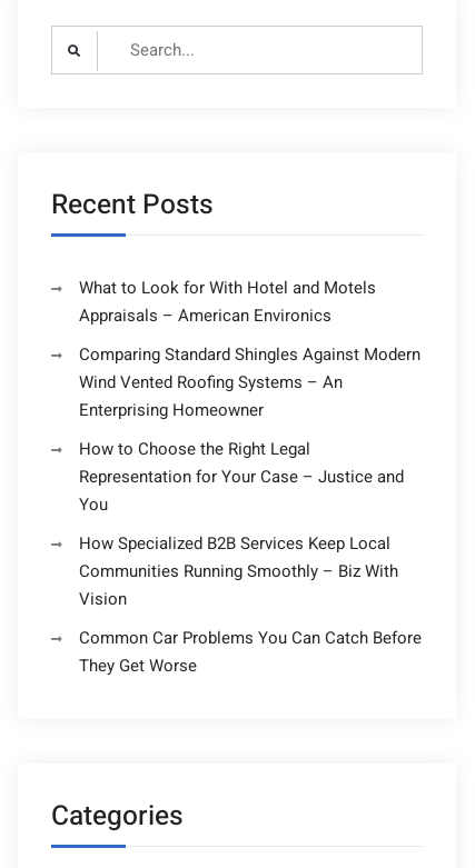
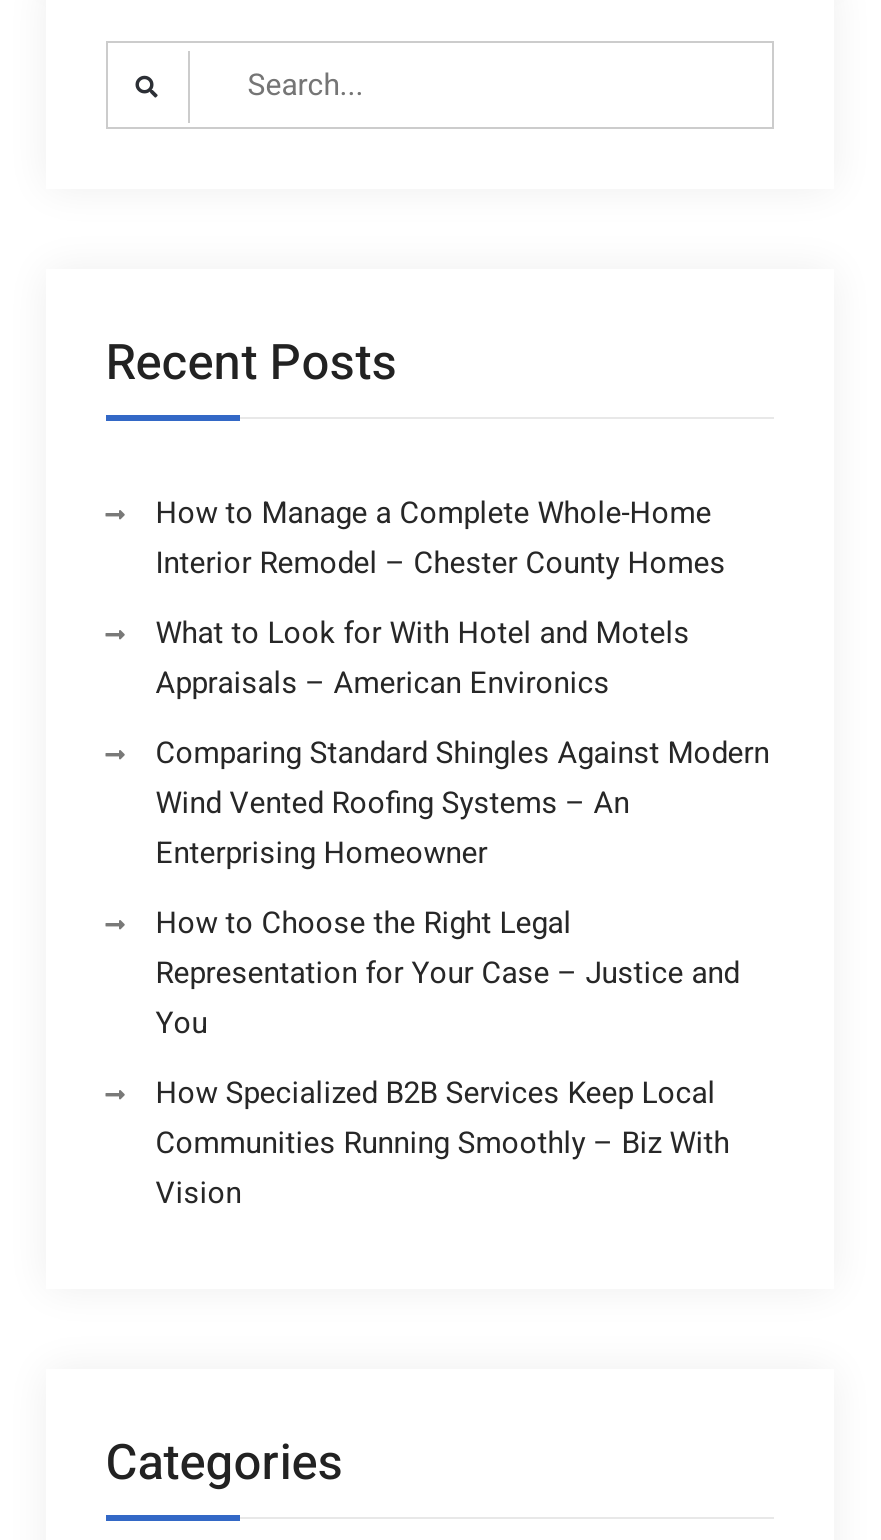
none -> [155,491,725,585] How to Manage a Complete Whole-Home | Interior Remodel – Chester County Homes
moved [79,276,420,611] -> [155,611,769,1215]: What to Look for With Hotel and Motels | Appraisals – American Environics | Comparing Standard Shingles Against Modern | ... | Communities Running Smoothly – Biz With | Vision
[79,626,421,678] Common Car Problems You Can Catch Before | They Get Worse -> none

